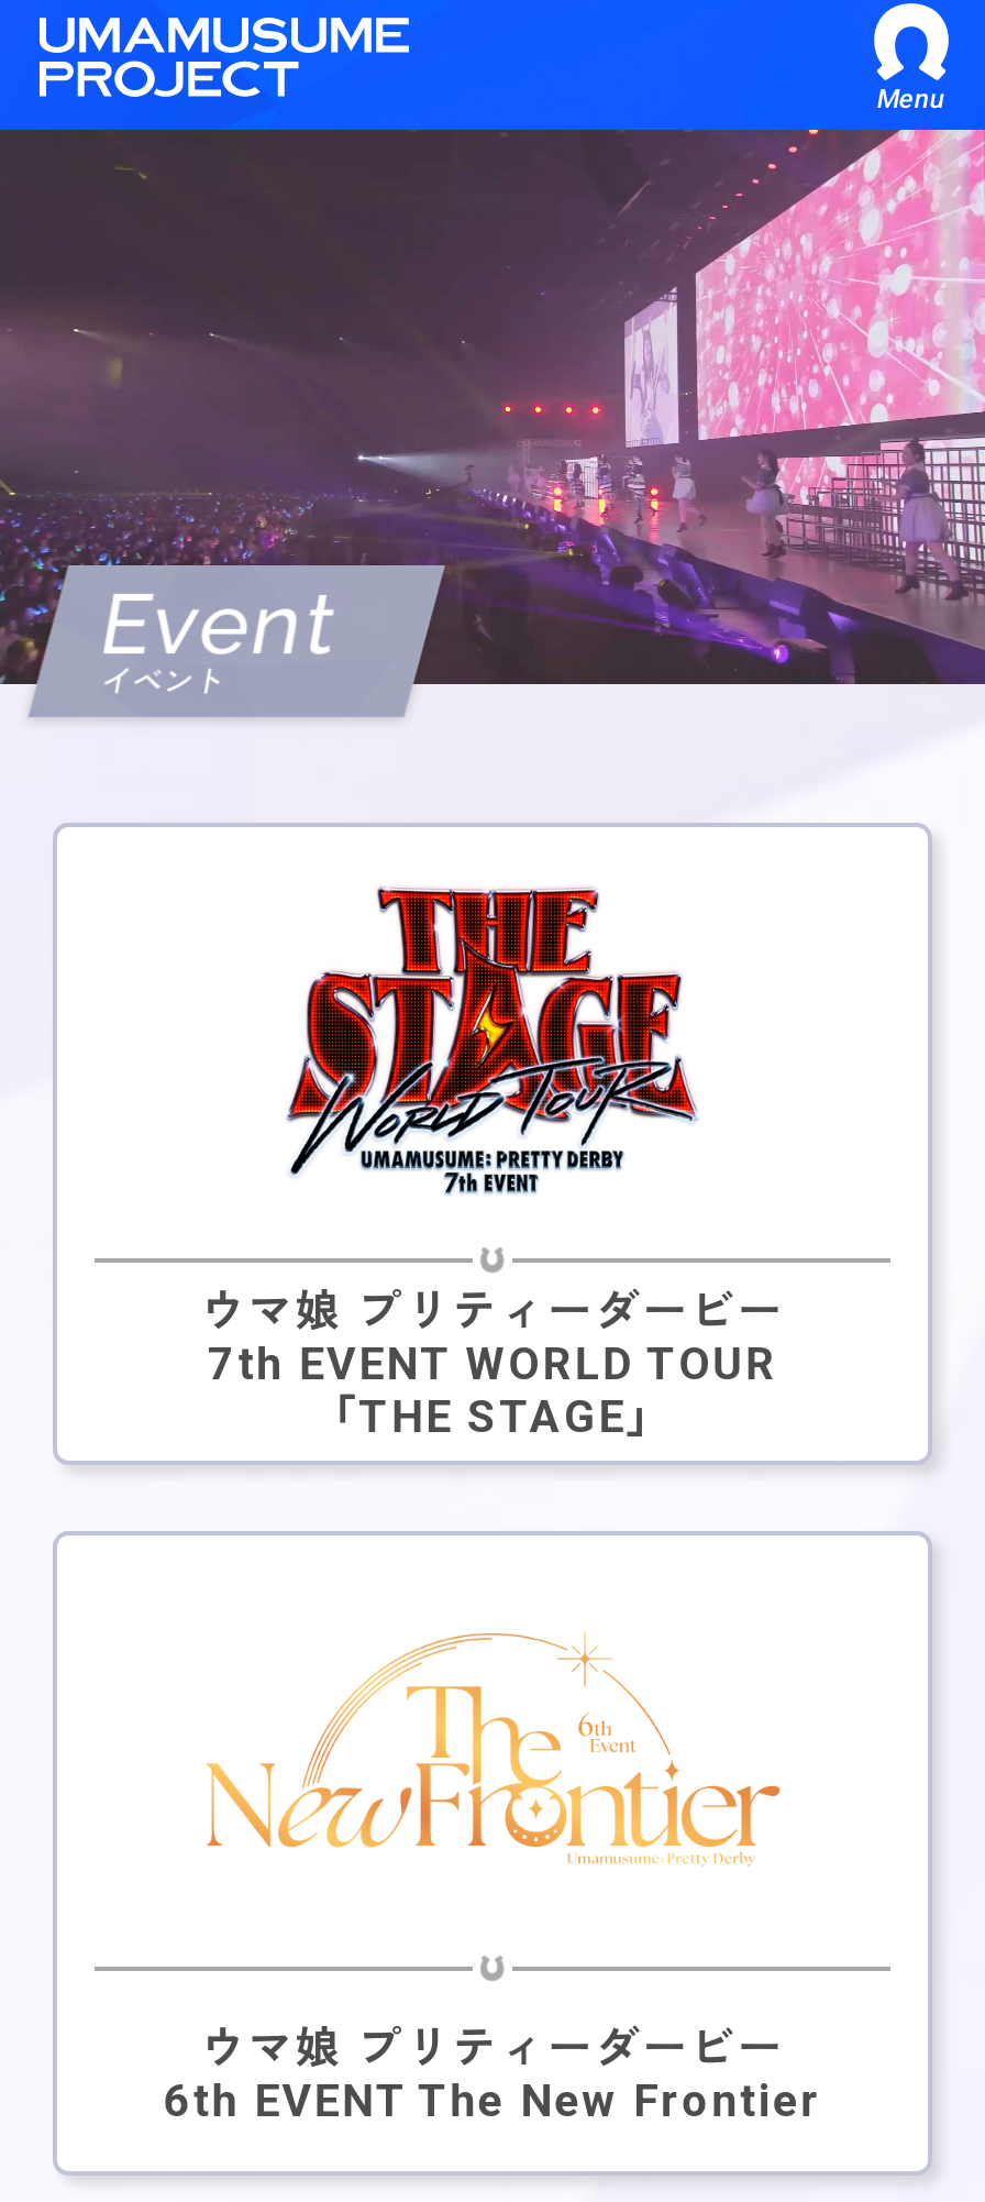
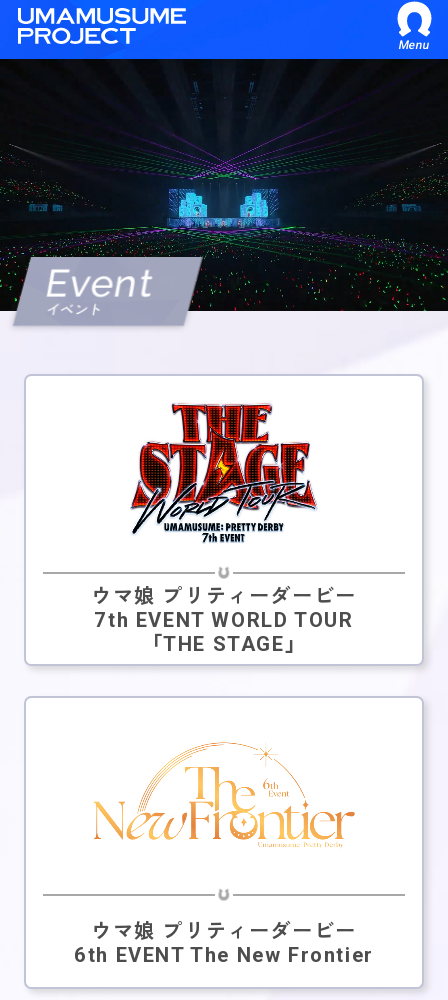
[7,128,978,686] [image] -> [3,58,445,312] [image]

